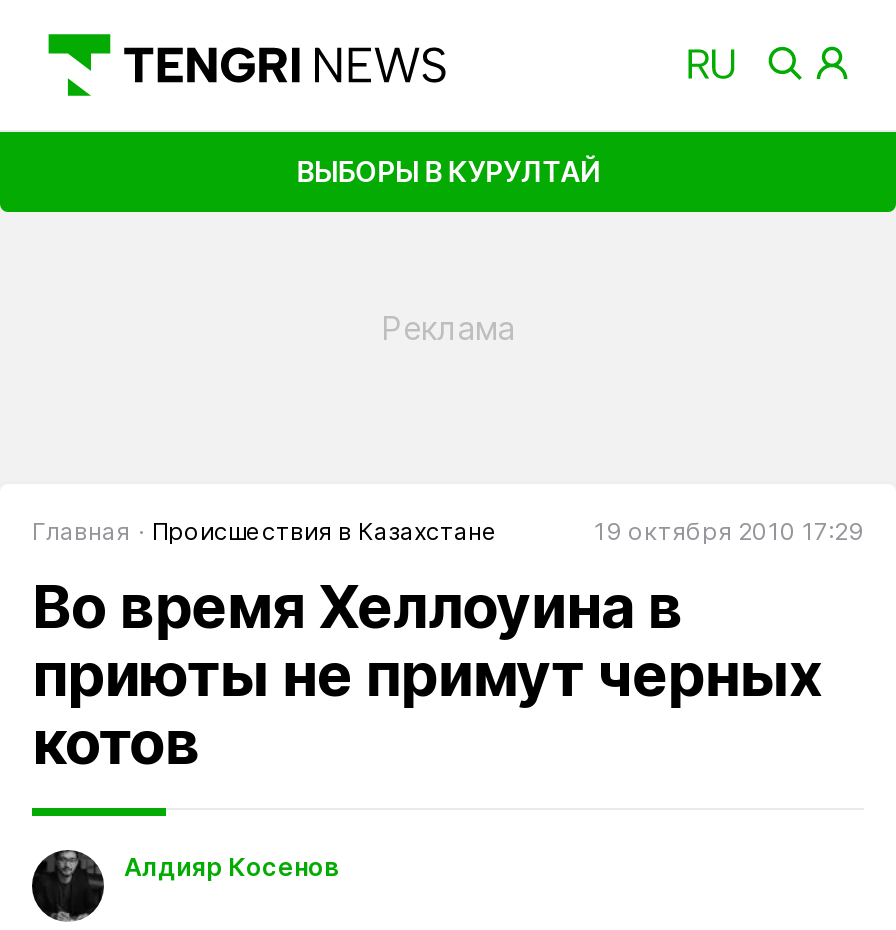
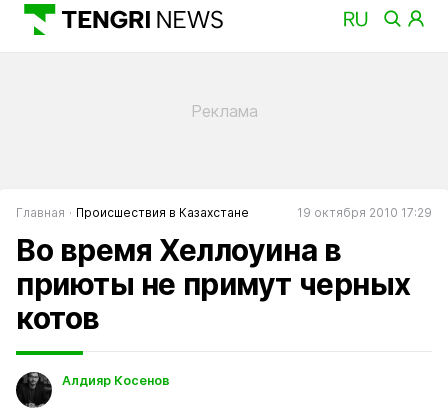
[296,153,600,187] ВЫБОРЫ В КУРУЛТАЙ -> none

